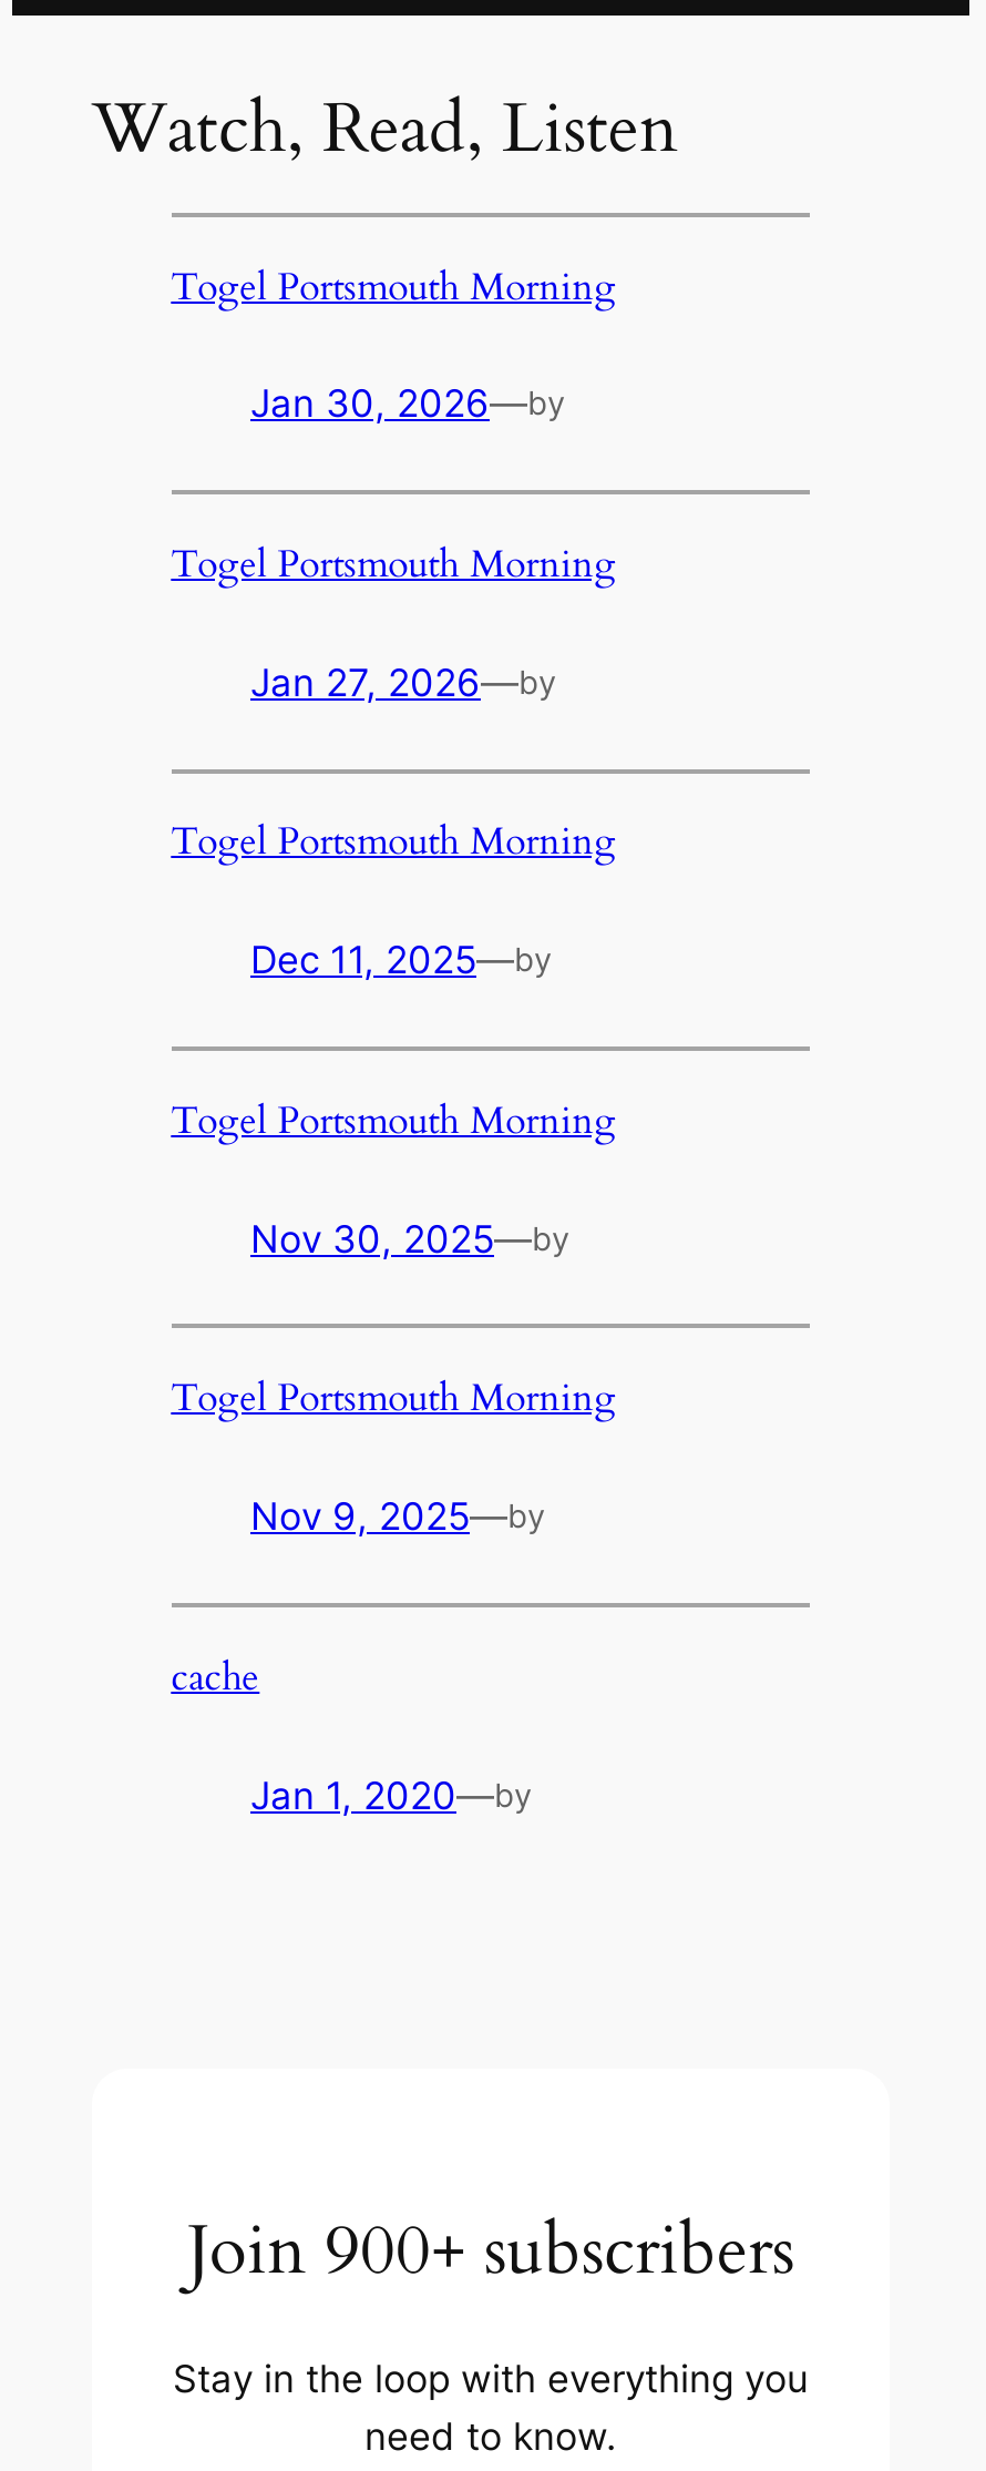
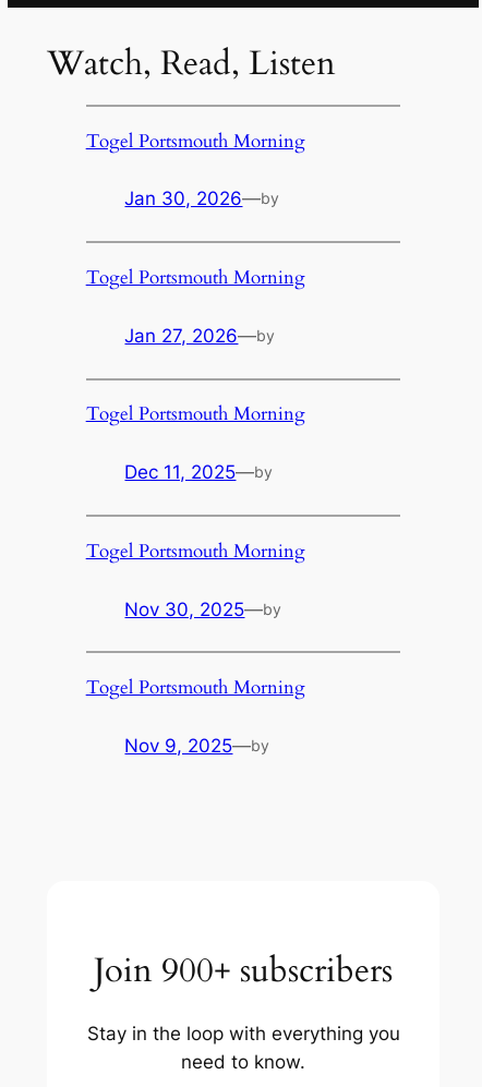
[171,1651,532,1817] cache | Jan 1, 2020—by -> none

